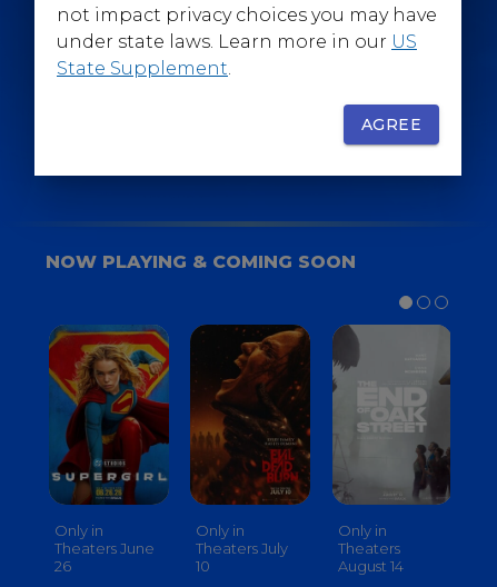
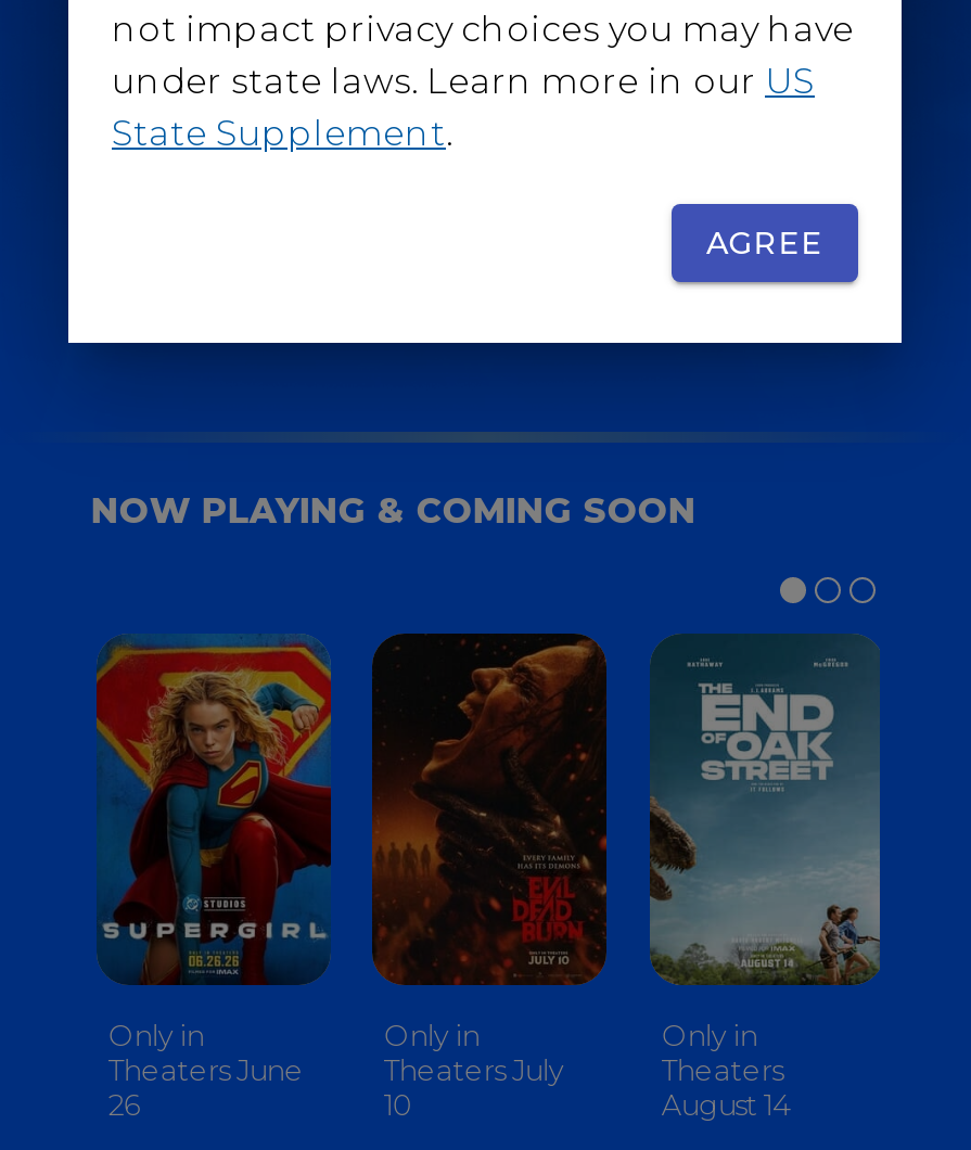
[332,325,451,505] [image] -> [650,634,882,985] [image]

